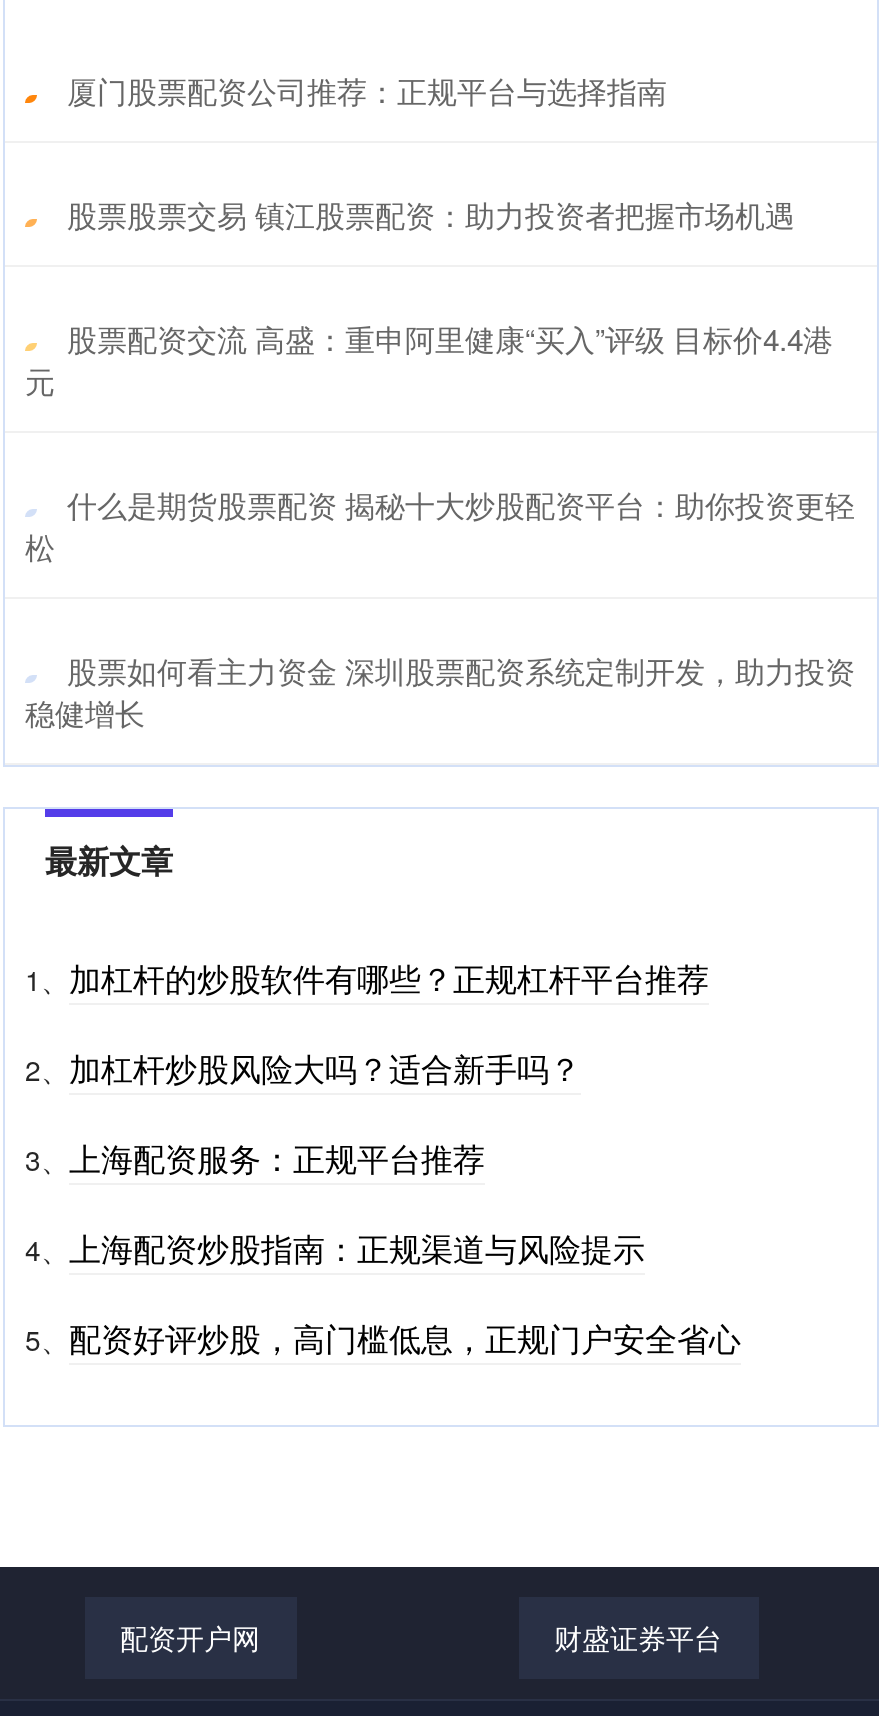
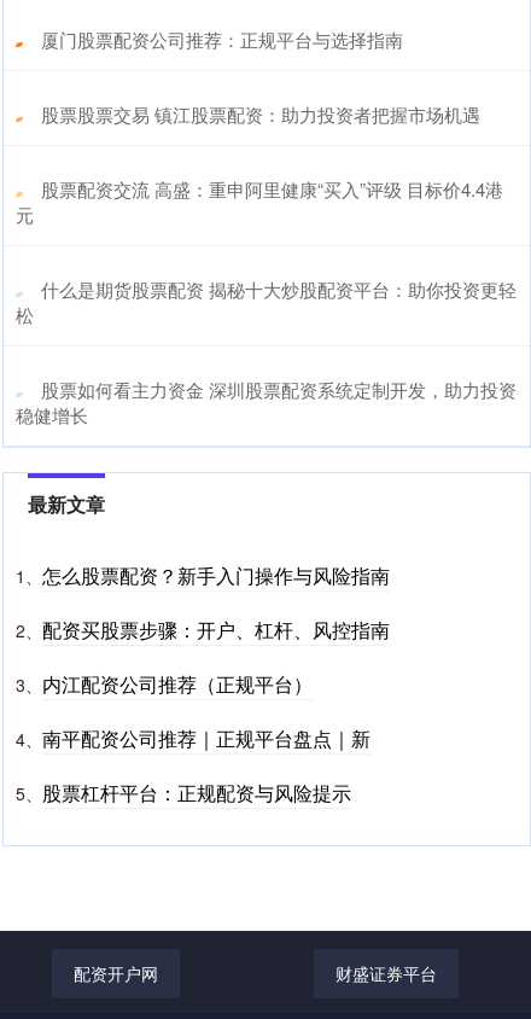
[25,954,709,1000] 1、加杠杆的炒股软件有哪些？正规杠杆平台推荐 -> [16,561,390,589] 1、怎么股票配资？新手入门操作与风险指南
[25,1044,581,1090] 2、加杠杆炒股风险大吗？适合新手吗？ -> [16,615,390,643] 2、配资买股票步骤：开户、杠杆、风控指南
[25,1134,485,1180] 3、上海配资服务：正规平台推荐 -> [16,669,313,697] 3、内江配资公司推荐（正规平台）
[25,1224,645,1270] 4、上海配资炒股指南：正规渠道与风险提示 -> [16,724,370,752] 4、南平配资公司推荐｜正规平台盘点｜新
[25,1314,741,1360] 5、配资好评炒股，高门槛低息，正规门户安全省心 -> [16,778,351,806] 5、股票杠杆平台：正规配资与风险提示

